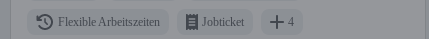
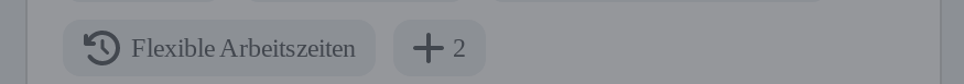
[202,15,294,29] Jobticket | 4 -> [453,32,466,63] 2

